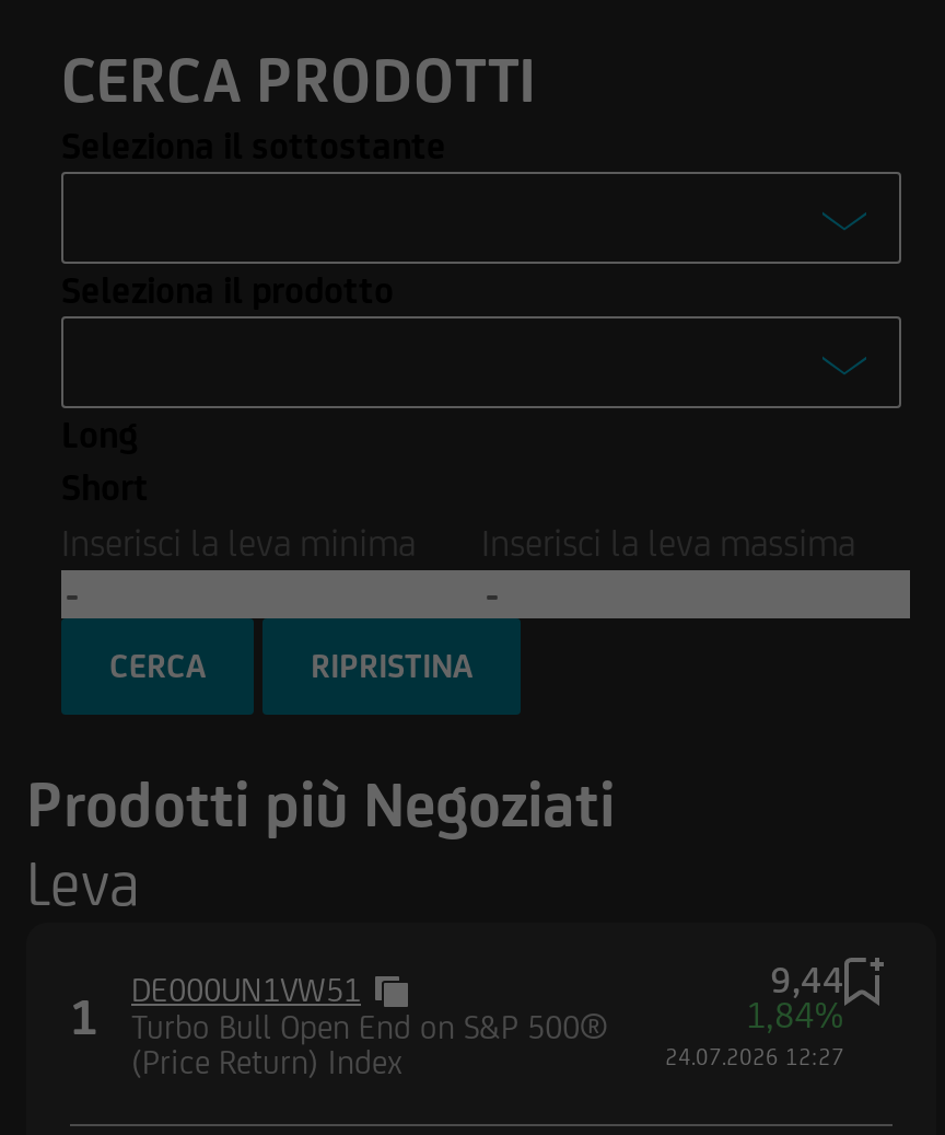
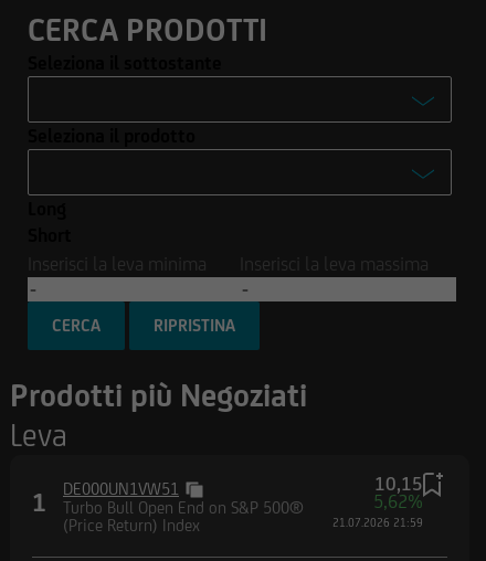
[770,958,844,1002] 9,44 -> [374,473,423,495] 10,15
[746,993,844,1037] 1,84% -> [373,491,423,513] 5,62%
[665,1043,844,1070] 24.07.2026 12:27 -> [332,516,423,529] 21.07.2026 21:59

